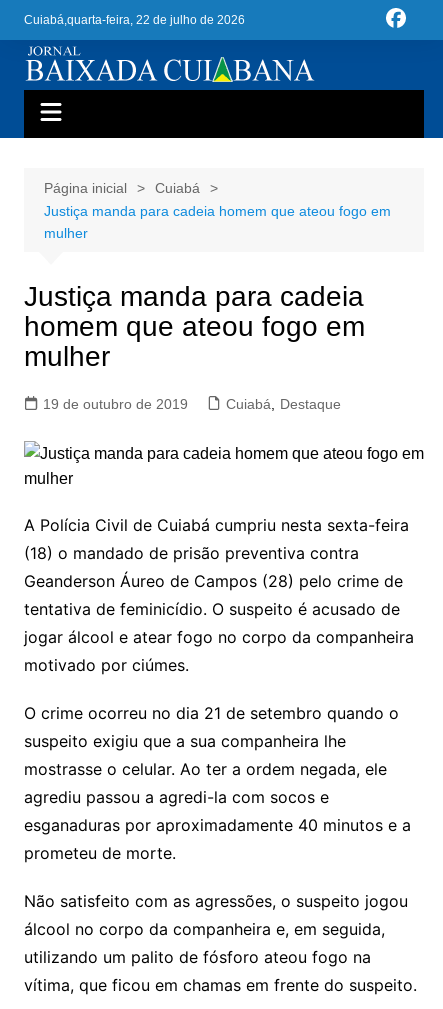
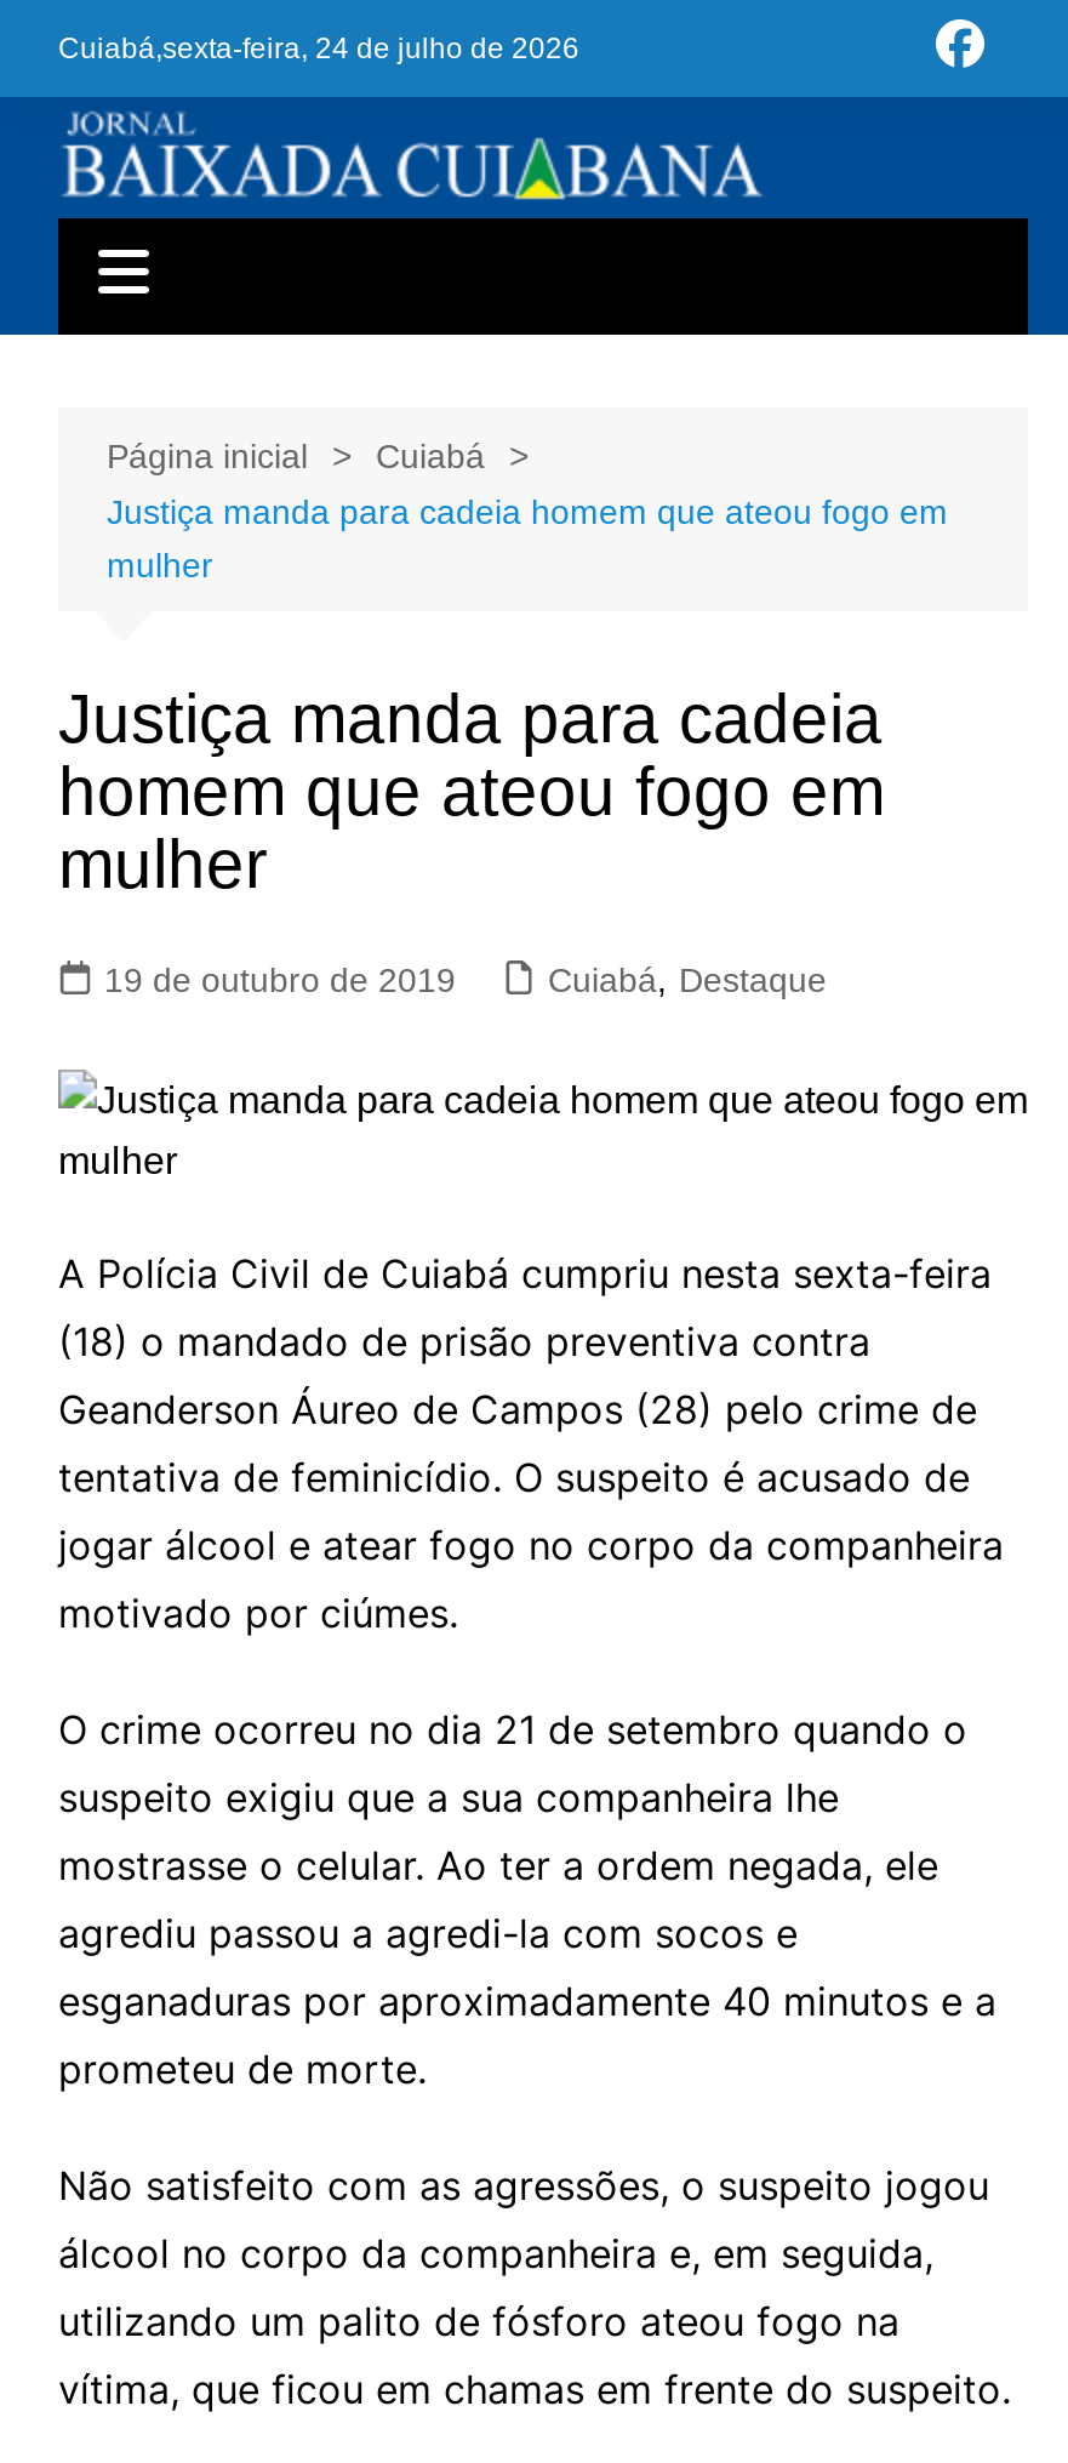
[24,12,245,26] Cuiabá,quarta-feira, 22 de julho de 2026 -> [58,30,579,64] Cuiabá,sexta-feira, 24 de julho de 2026

